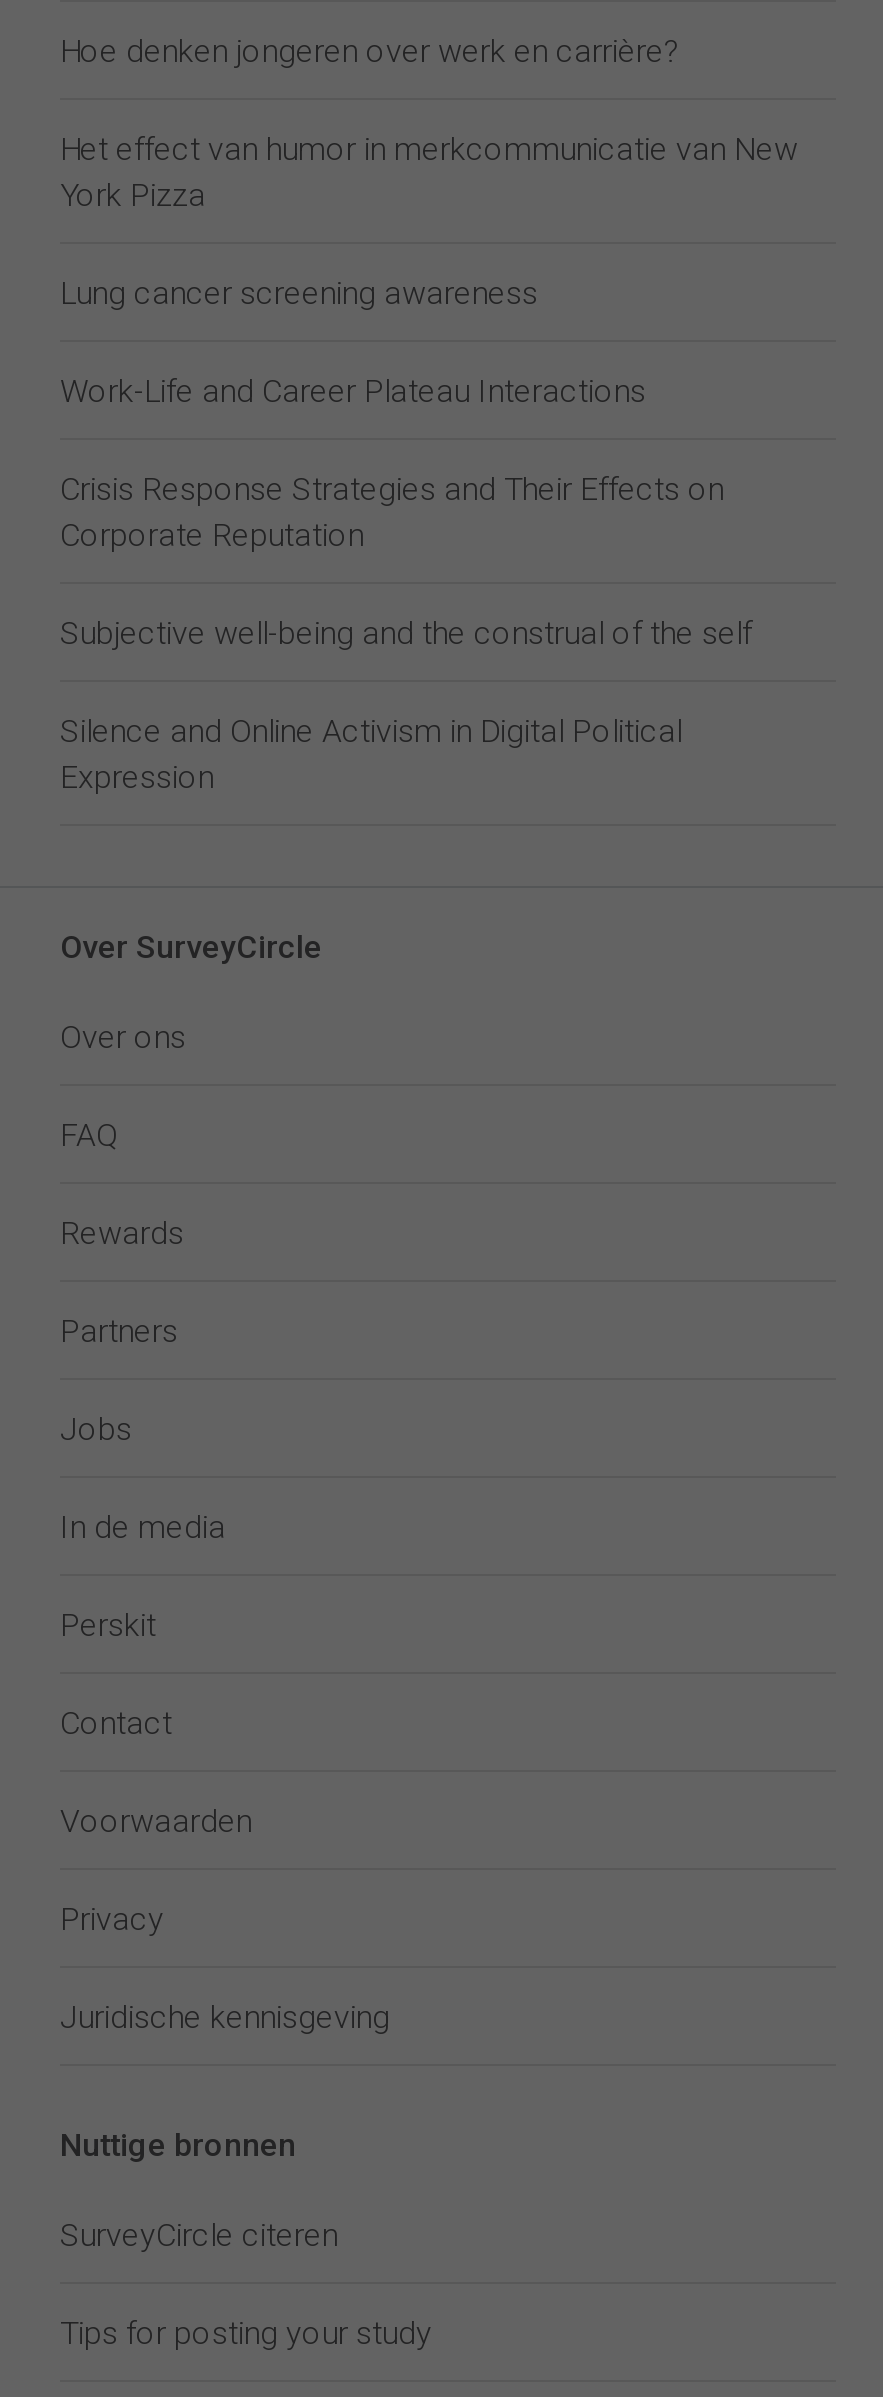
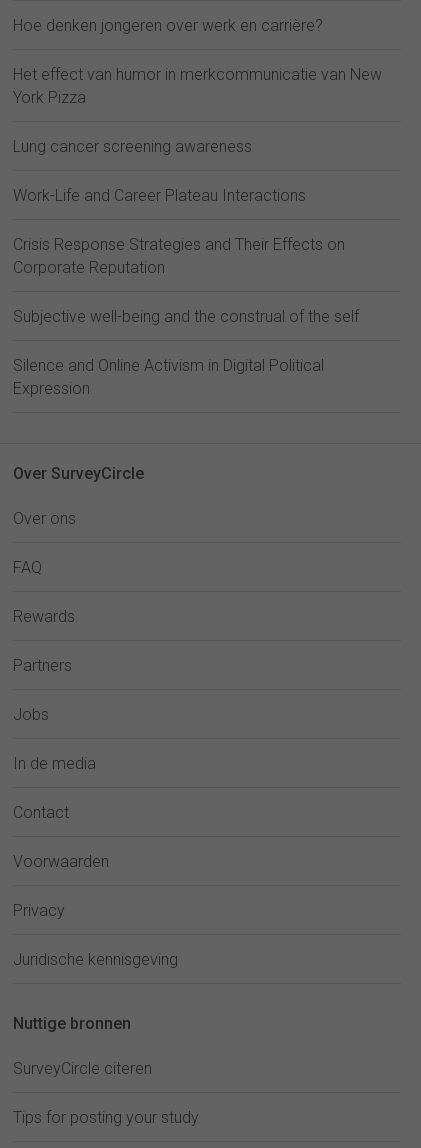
[60,1606,156,1644] Perskit -> none

